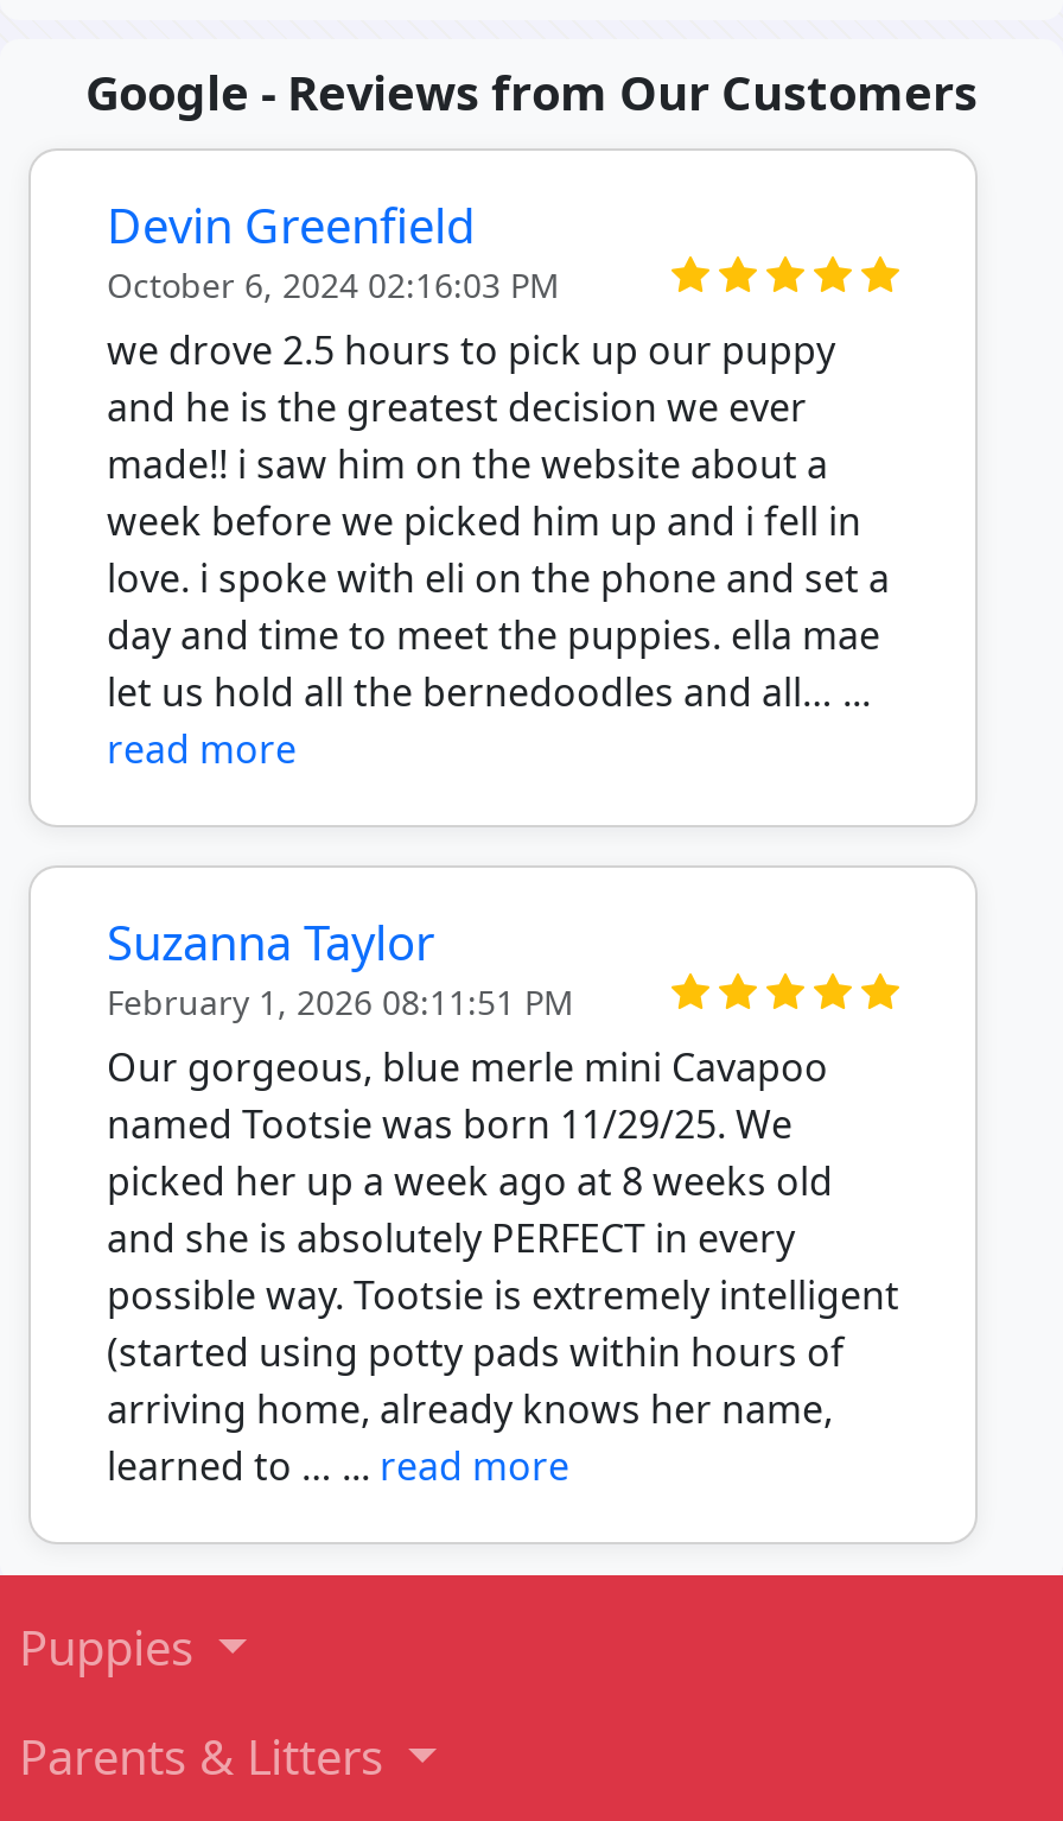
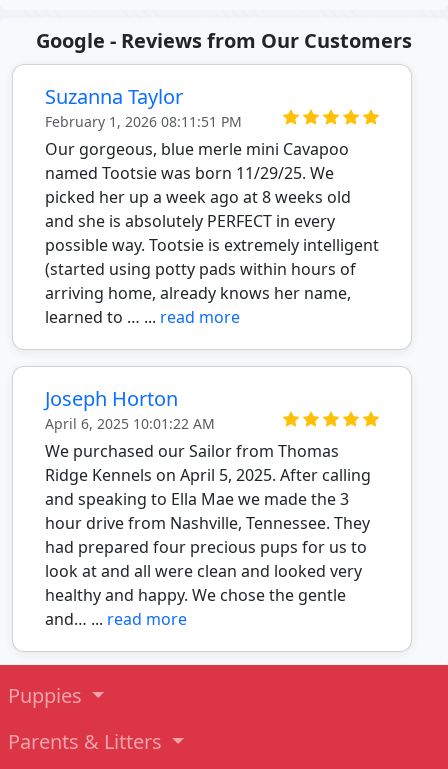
[107,193,890,775] Devin Greenfield | October 6, 2024 02:16:03 PM | we drove 2.5 hours to pick up our puppy | and he is the greatest decision we ever | made!! i saw him on the website about a | week before we picked him up and i fell in | love. i spoke with eli on the phone and set a | day and time to meet the puppies. ella mae | let us hold all the bernedoodles and all… ... | read more -> none
moved [107,911,899,1492] -> [45,83,379,328]: Suzanna Taylor | February 1, 2026 08:11:51 PM | Our gorgeous, blue merle mini Cavapoo | ... | arriving home, already knows her name, | learned to … ... read more
none -> [45,385,371,630] Joseph Horton | April 6, 2025 10:01:22 AM | We purchased our Sailor from Thomas | Ridge Kennels on April 5, 2025. After calling | and speaking to Ella Mae we made the 3 | hour drive from Nashville, Tennessee. They | had prepared four precious pups for us to | look at and all were clean and looked very | healthy and happy. We chose the gentle | and… ... read more

